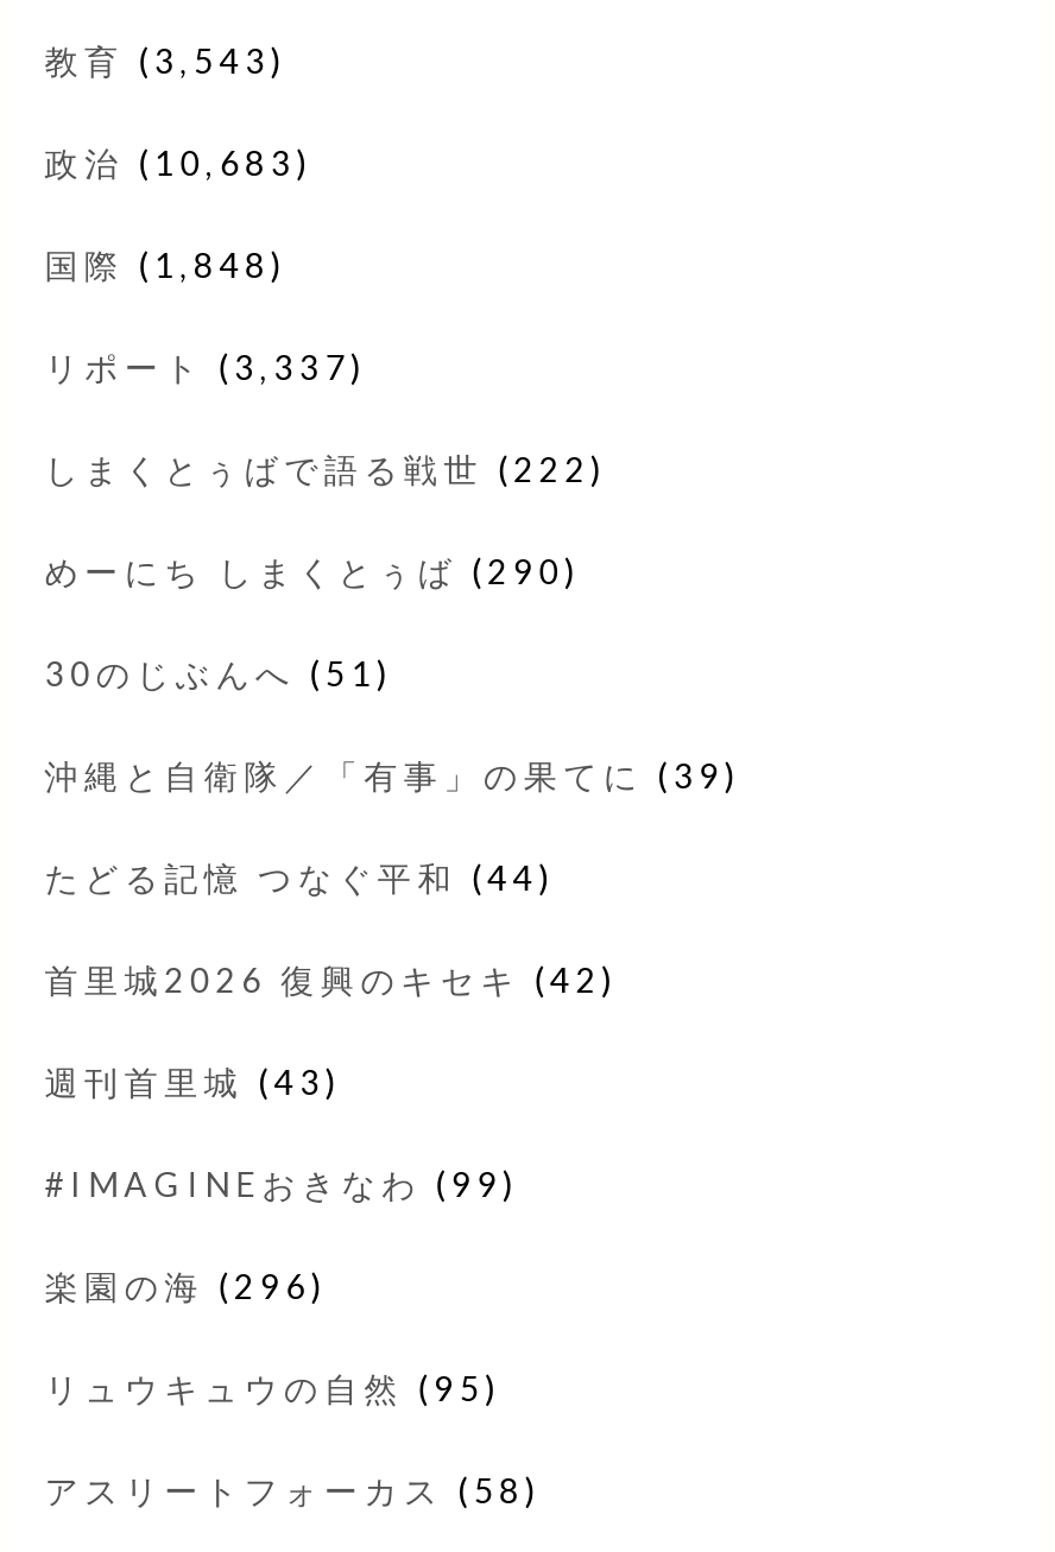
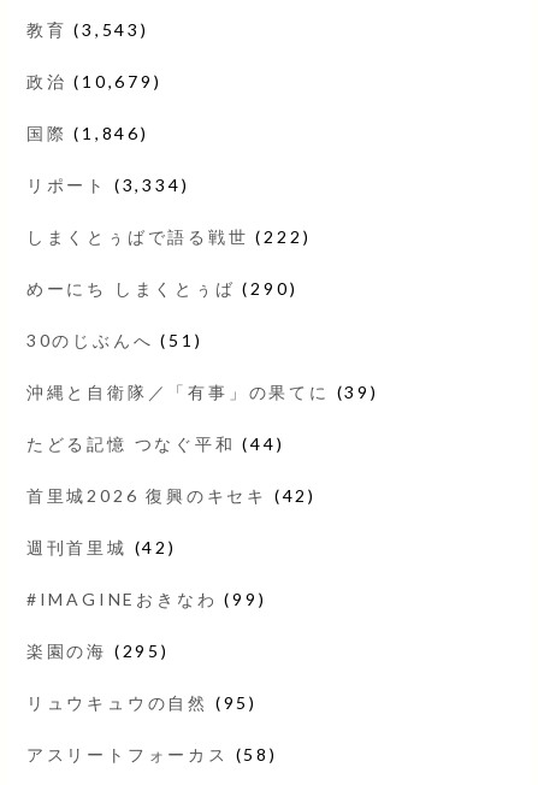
[44,142,312,183] 政治(10,683) -> [26,71,162,91] 政治(10,679)
[44,244,287,285] 国際(1,848) -> [26,123,149,143] 国際(1,846)
[44,346,367,387] リポート(3,337) -> [26,174,189,195] リポート(3,334)
[44,1061,341,1102] 週刊首里城(43) -> [26,537,177,557] 週刊首里城(42)
[44,1266,327,1306] 楽園の海(296) -> [26,640,169,661] 楽園の海(295)

